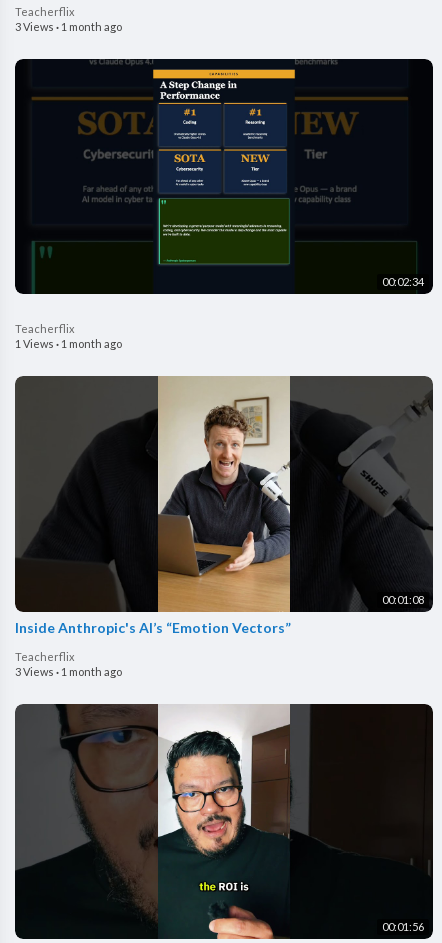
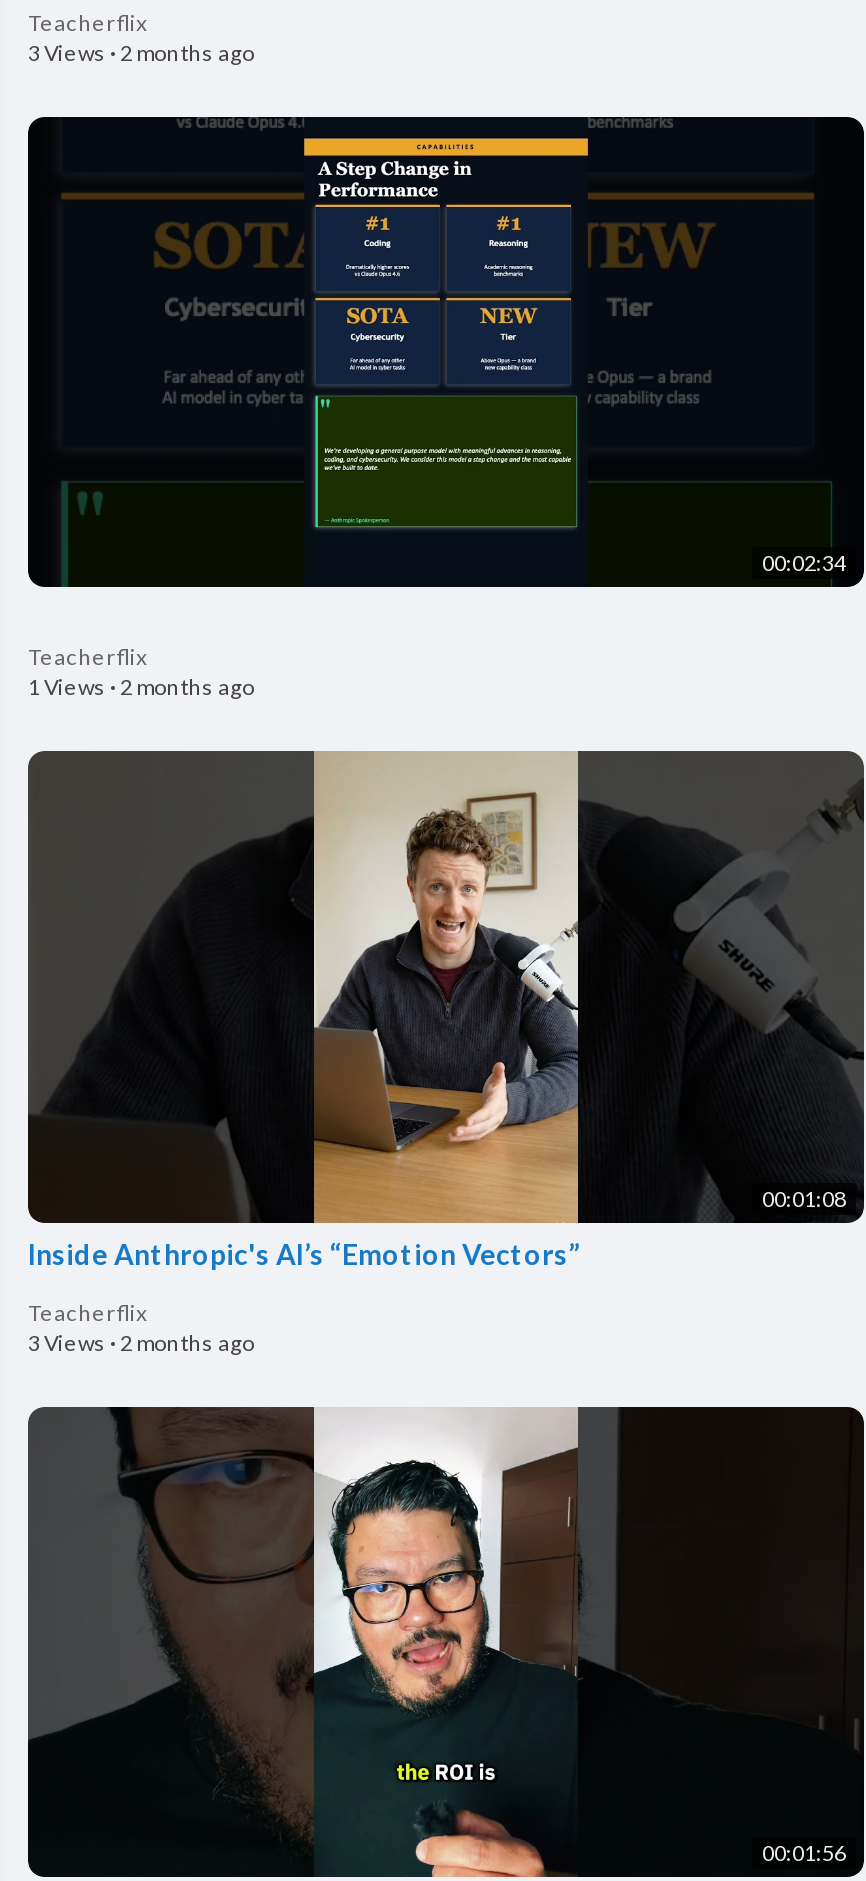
[15,20,122,33] 3 Views · 1 month ago -> [28,39,254,65] 3 Views · 2 months ago
[15,337,122,350] 1 Views · 1 month ago -> [28,674,254,700] 1 Views · 2 months ago
[15,664,122,677] 3 Views · 1 month ago -> [28,1328,254,1354] 3 Views · 2 months ago

